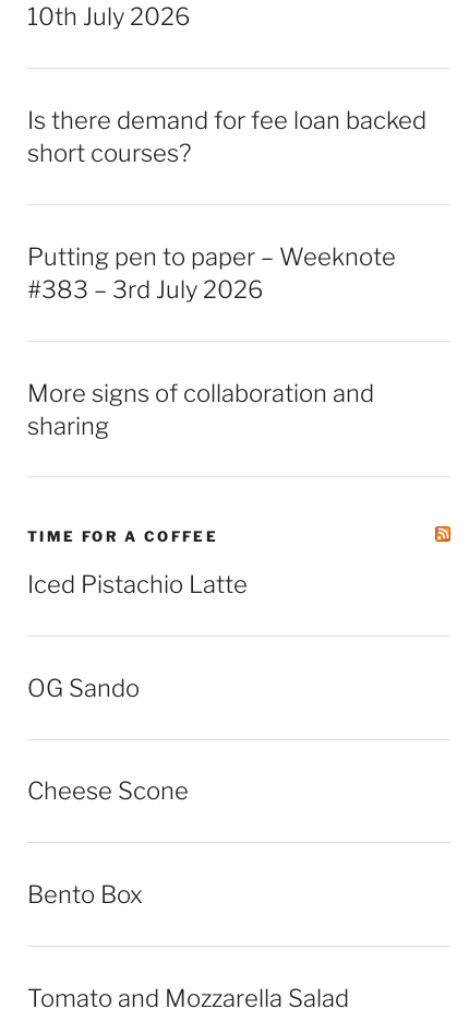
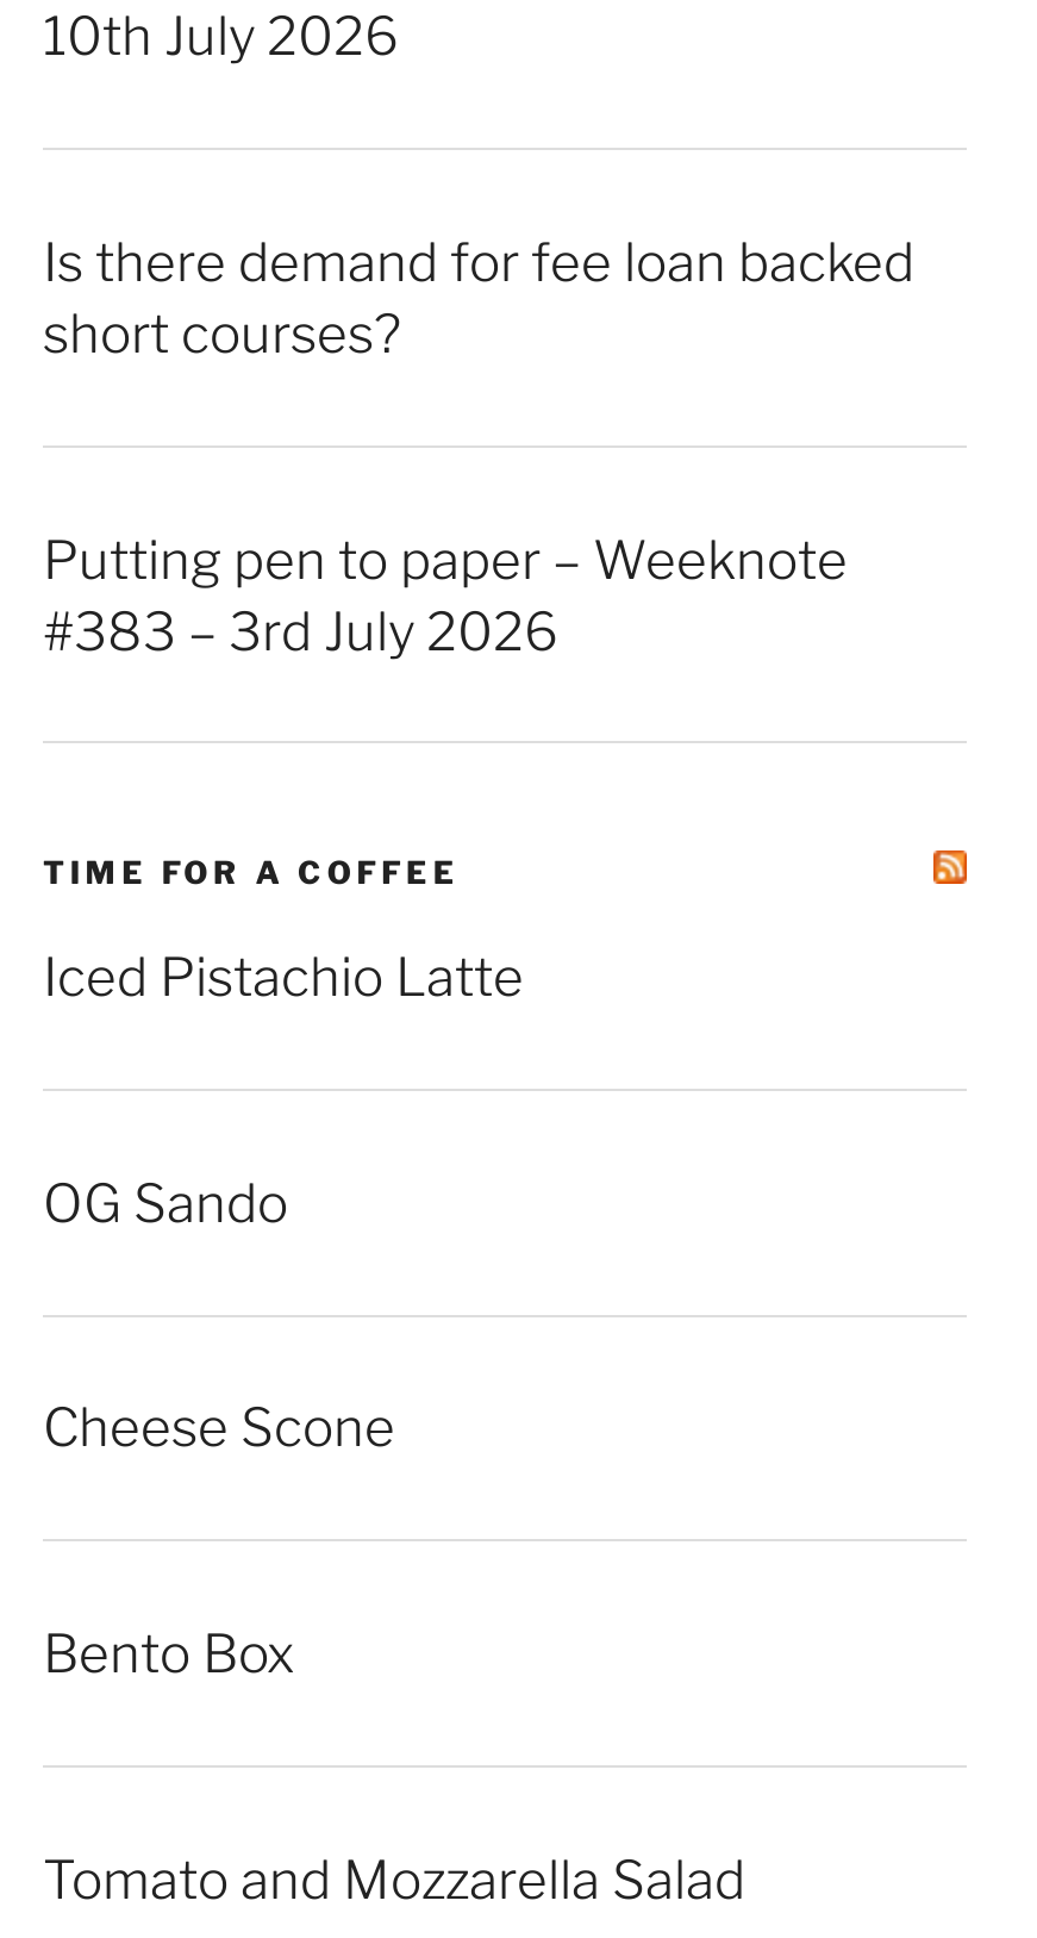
[27,378,374,440] More signs of collaboration and | sharing -> none

